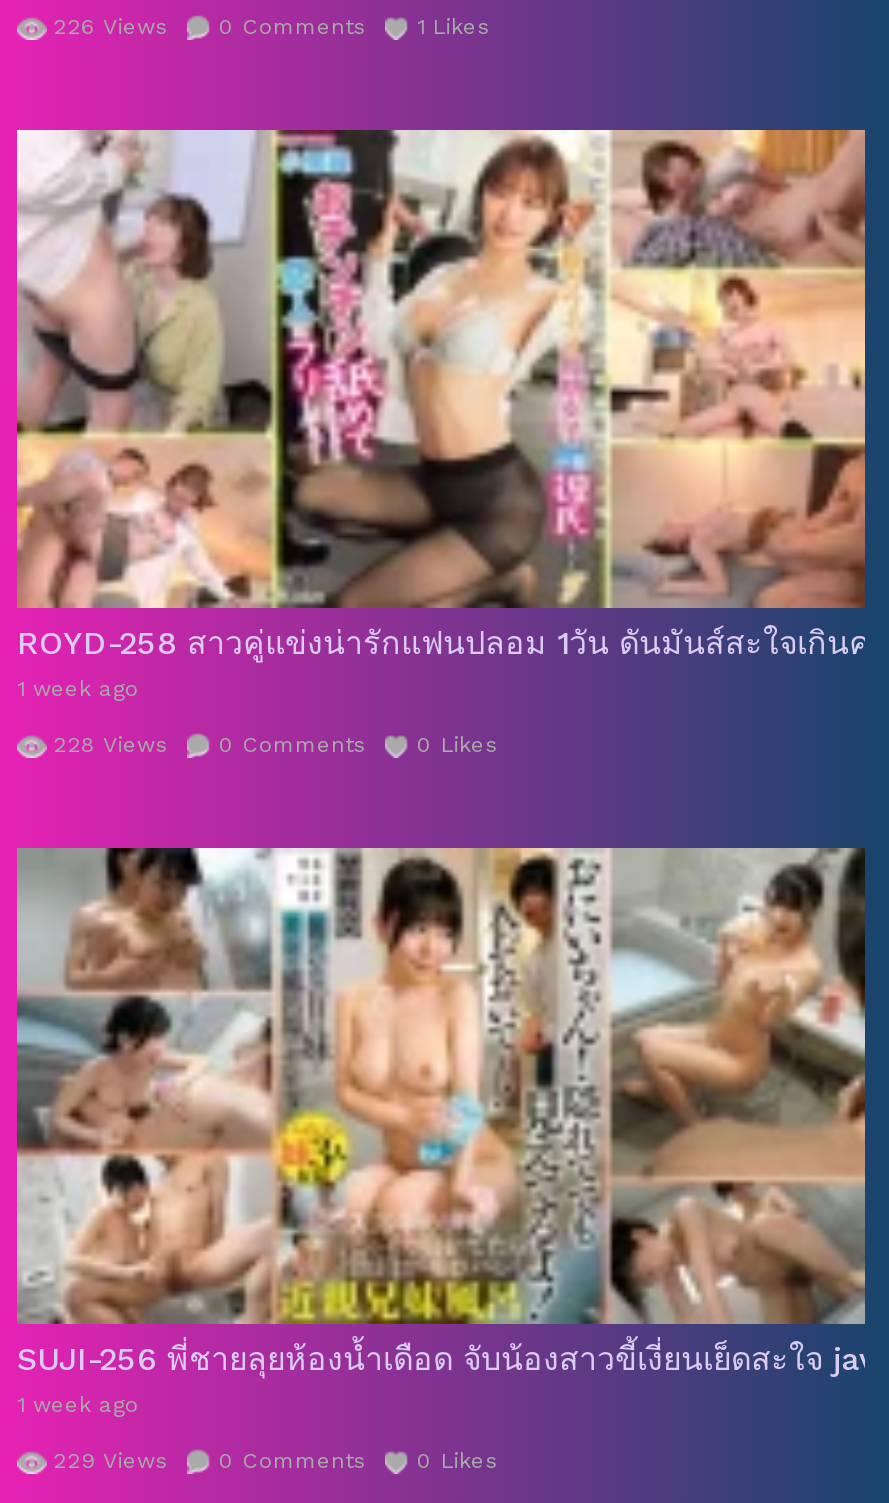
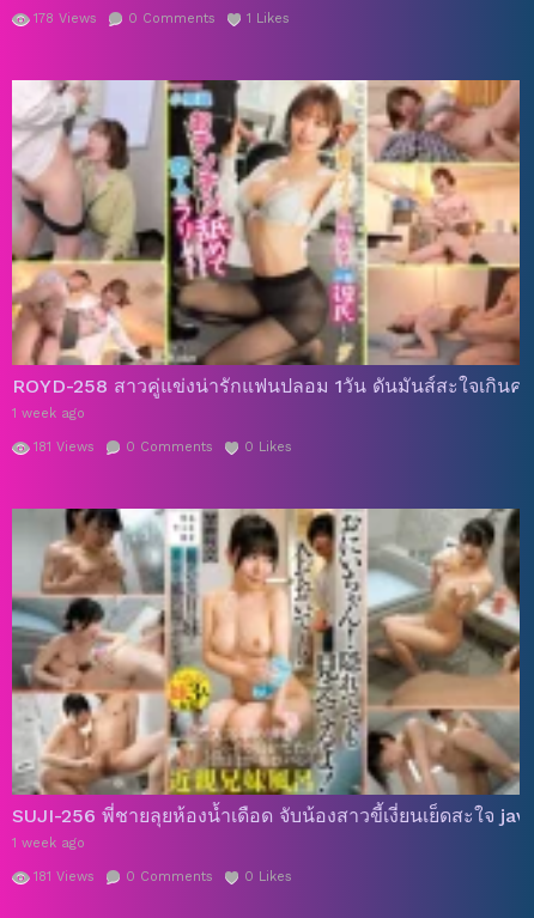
[53,15,489,41] 226 Views 0 Comments 1 Likes -> [34,11,290,26] 178 Views 0 Comments 1 Likes
[53,731,497,757] 228 Views 0 Comments 0 Likes -> [34,439,292,455] 181 Views 0 Comments 0 Likes
[53,1449,497,1475] 229 Views 0 Comments 0 Likes -> [34,869,292,884] 181 Views 0 Comments 0 Likes

